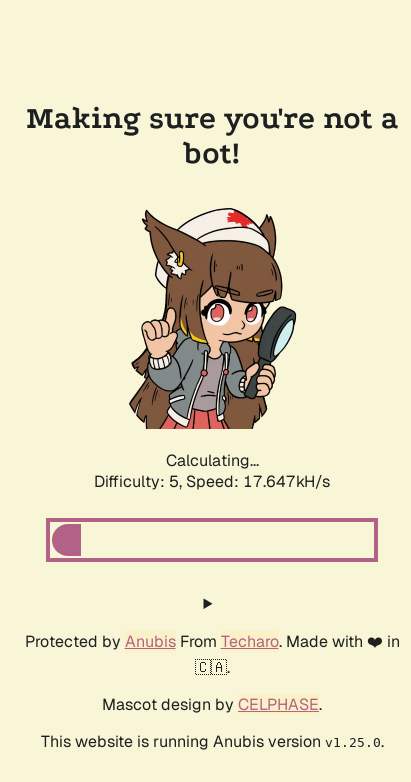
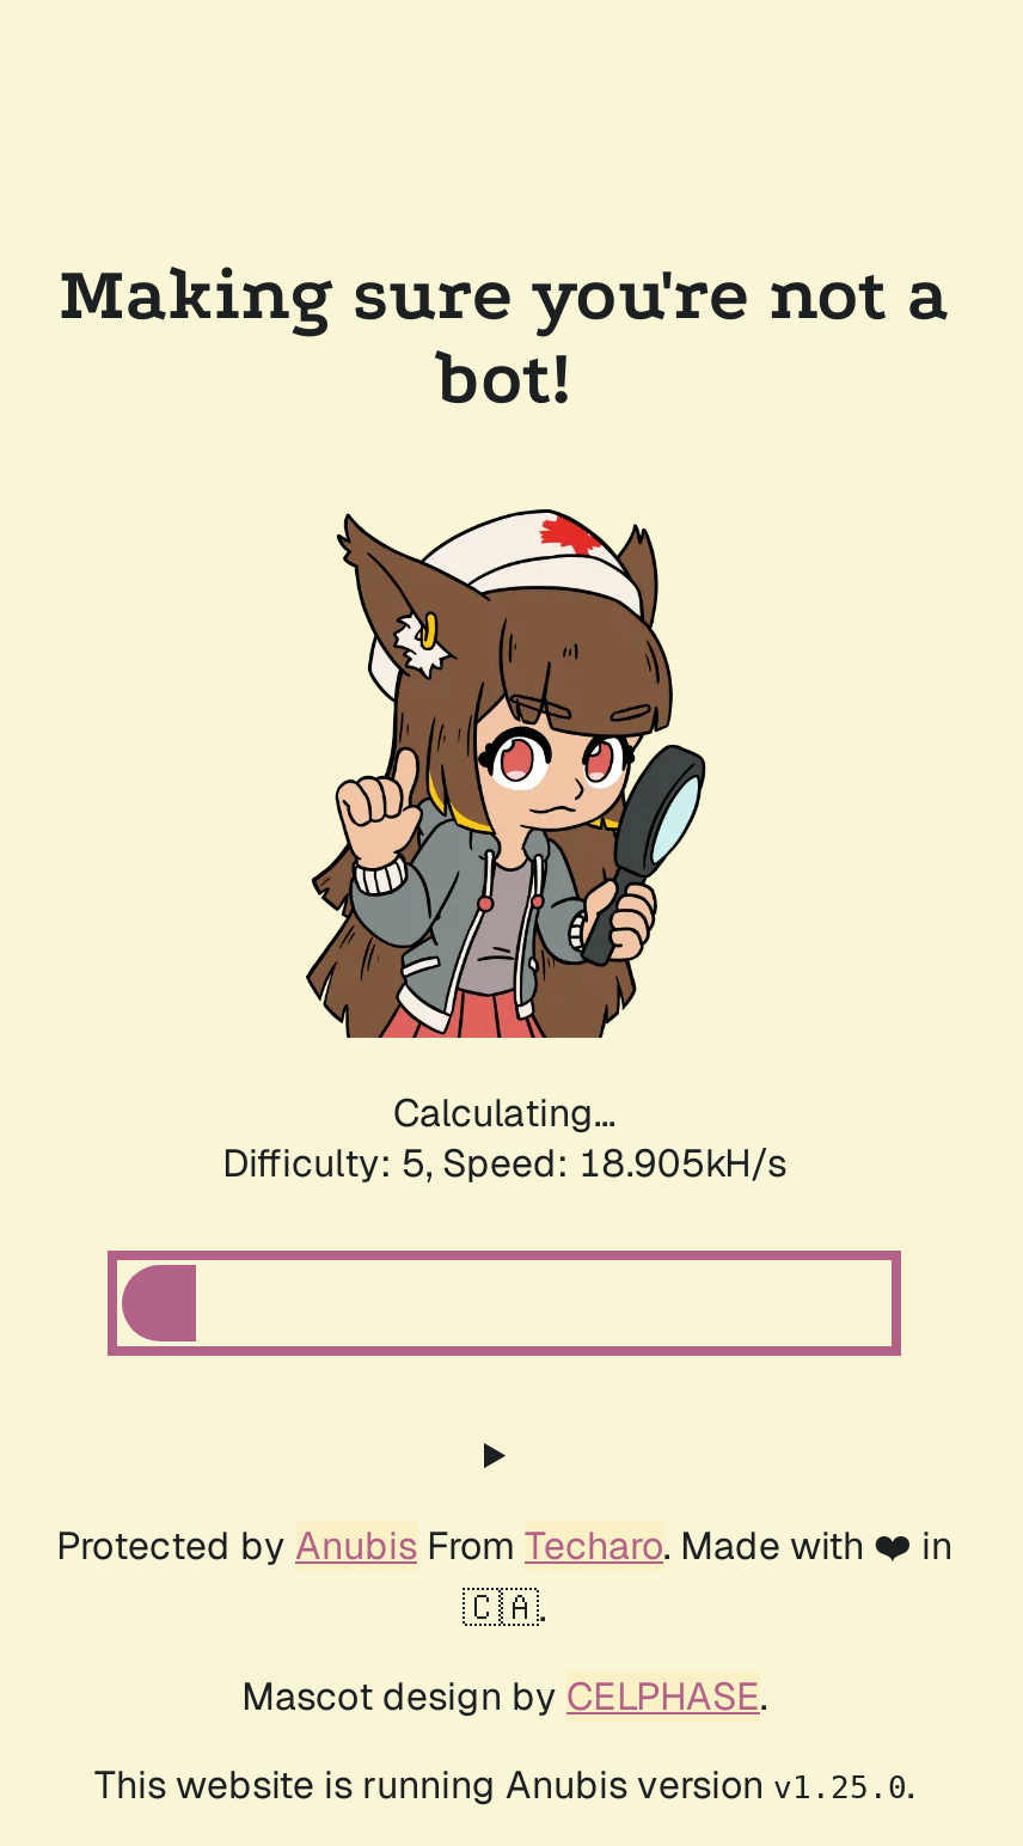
[94,471,330,492] Difficulty: 5, Speed: 17.647kH/s -> [222,1138,786,1188] Difficulty: 5, Speed: 18.905kH/s

